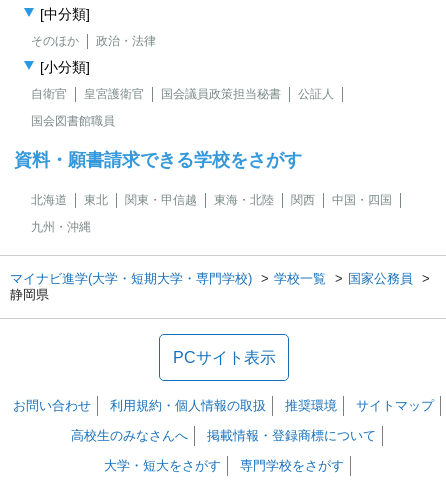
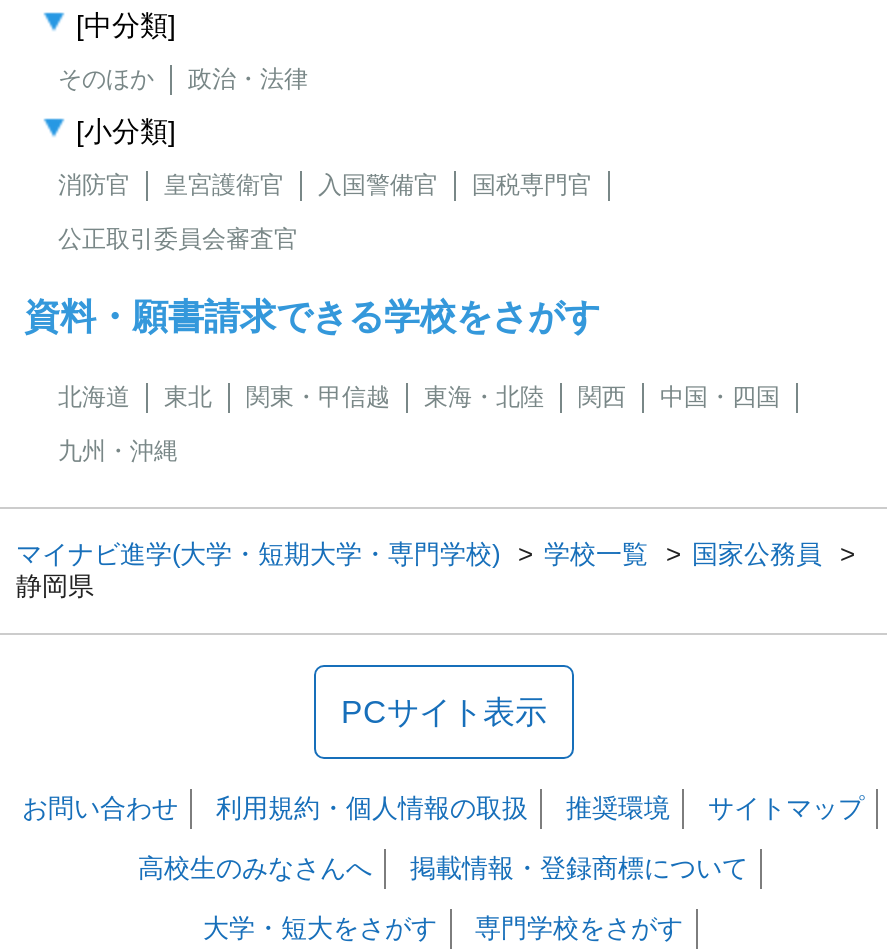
[31,87,67,101] 自衛官 -> [58,170,130,198] 消防官
[161,87,334,101] 国会議員政策担当秘書 | 公証人 -> [318,170,592,198] 入国警備官 | 国税専門官
[31,114,115,128] 国会図書館職員 -> [58,224,298,252] 公正取引委員会審査官

